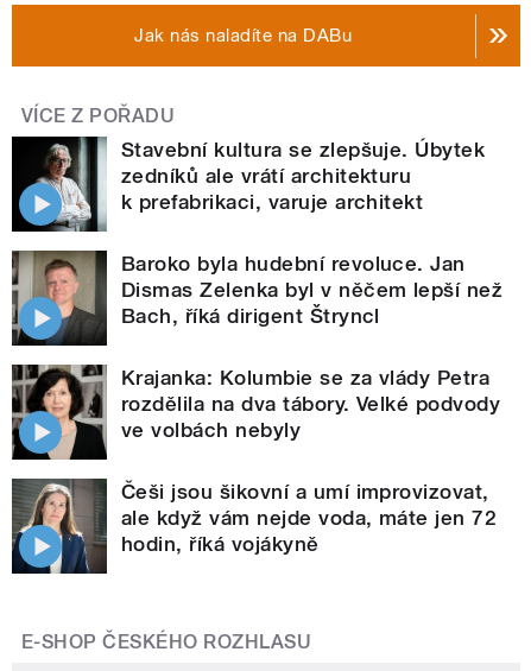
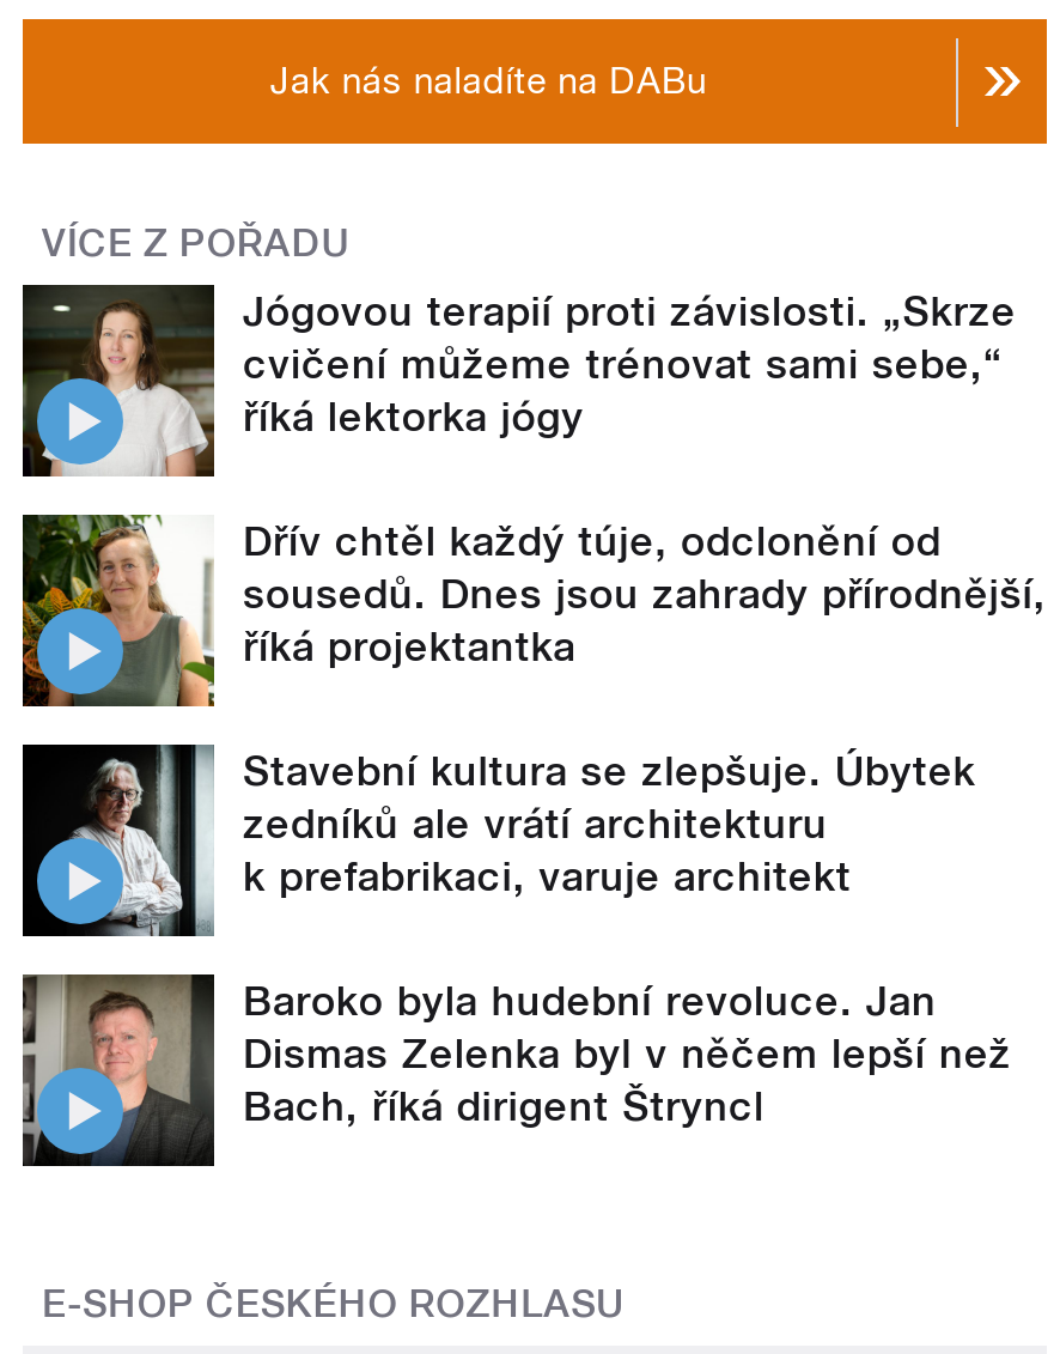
none -> [20,515,217,709] [image]
none -> [23,285,1046,671] [image] | Jógovou terapií proti závislosti. „Skrze | cvičení můžeme trénovat sami sebe,“ | říká lektorka jógy | Dřív chtěl každý túje, odclonění od | sousedů. Dnes jsou zahrady přírodnější, | říká projektantka
moved [36,135,503,328] -> [71,742,1012,1131]: [image] | Stavební kultura se zlepšuje. Úbytek | zedníků ale vrátí architekturu | k prefabrikaci, varuje architekt | Baroko byla hudební revoluce. Jan | Dismas Zelenka byl v něčem lepší než | Bach, říká dirigent Štryncl
[11,363,500,556] [image] | Krajanka: Kolumbie se za vlády Petra | rozdělila na dva tábory. Velké podvody | ve volbách nebyly | Češi jsou šikovní a umí improvizovat, | ale když vám nejde voda, máte jen 72 | hodin, říká vojákyně -> none
[12,480,105,574] [image] -> none

